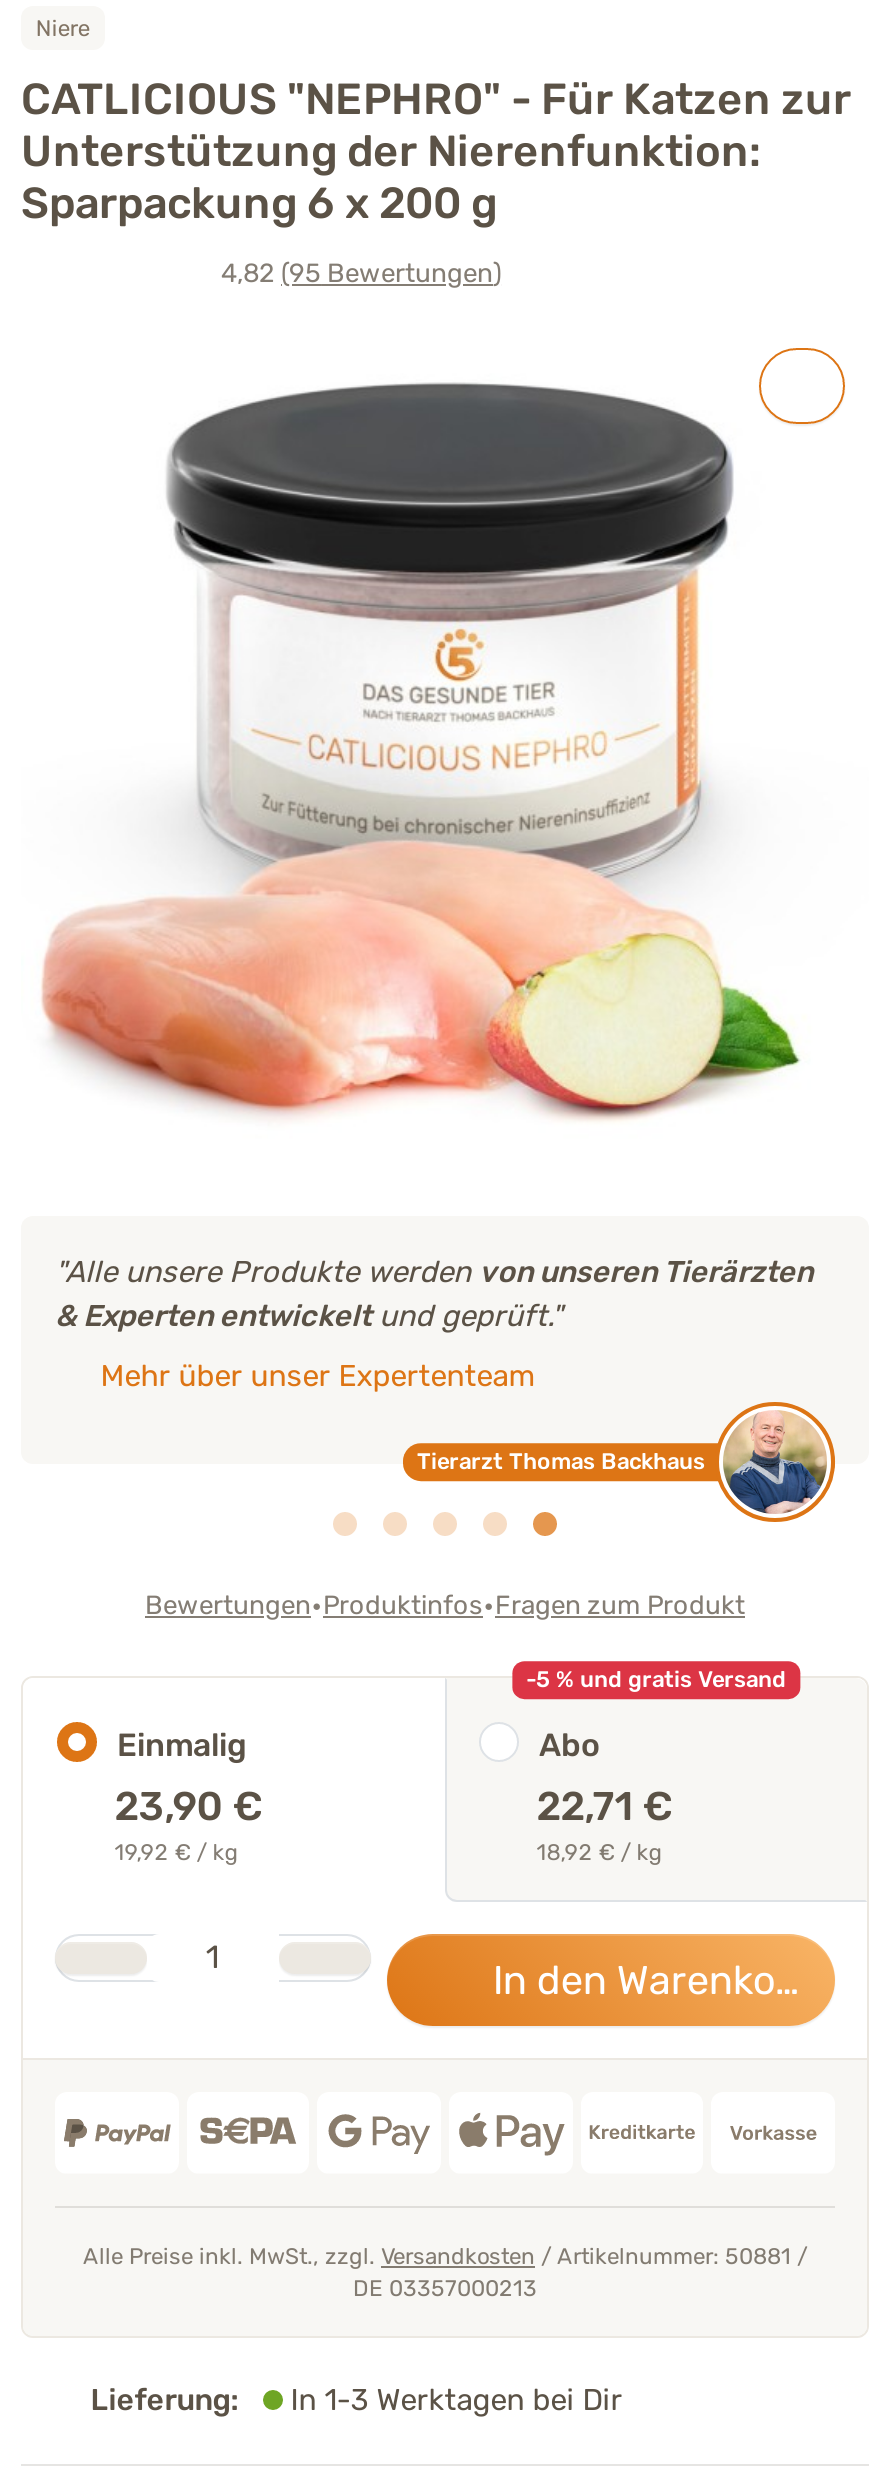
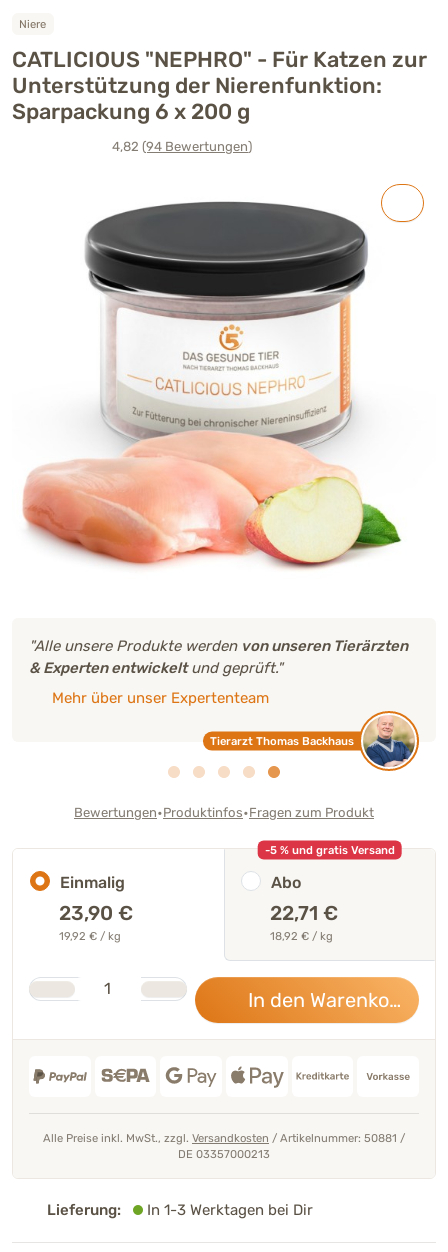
[215,258,501,288] 4,82 (95 Bewertungen) -> [109,139,252,154] 4,82 (94 Bewertungen)

